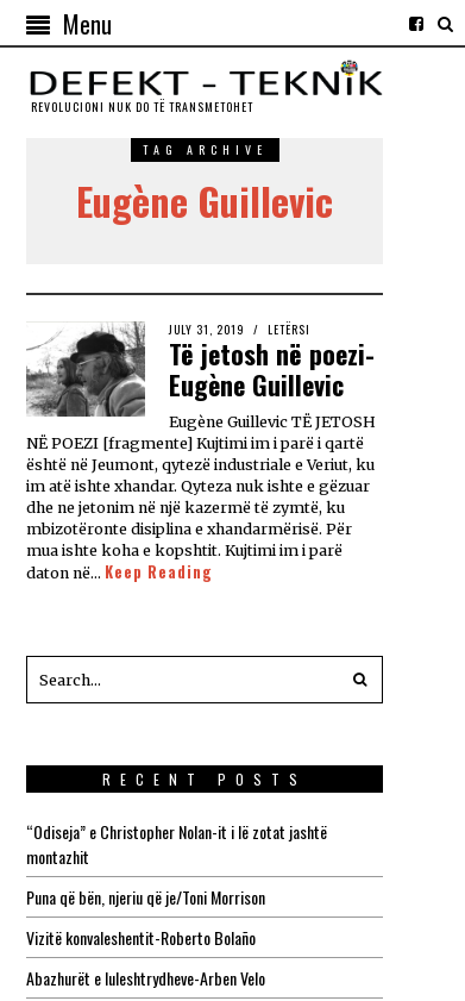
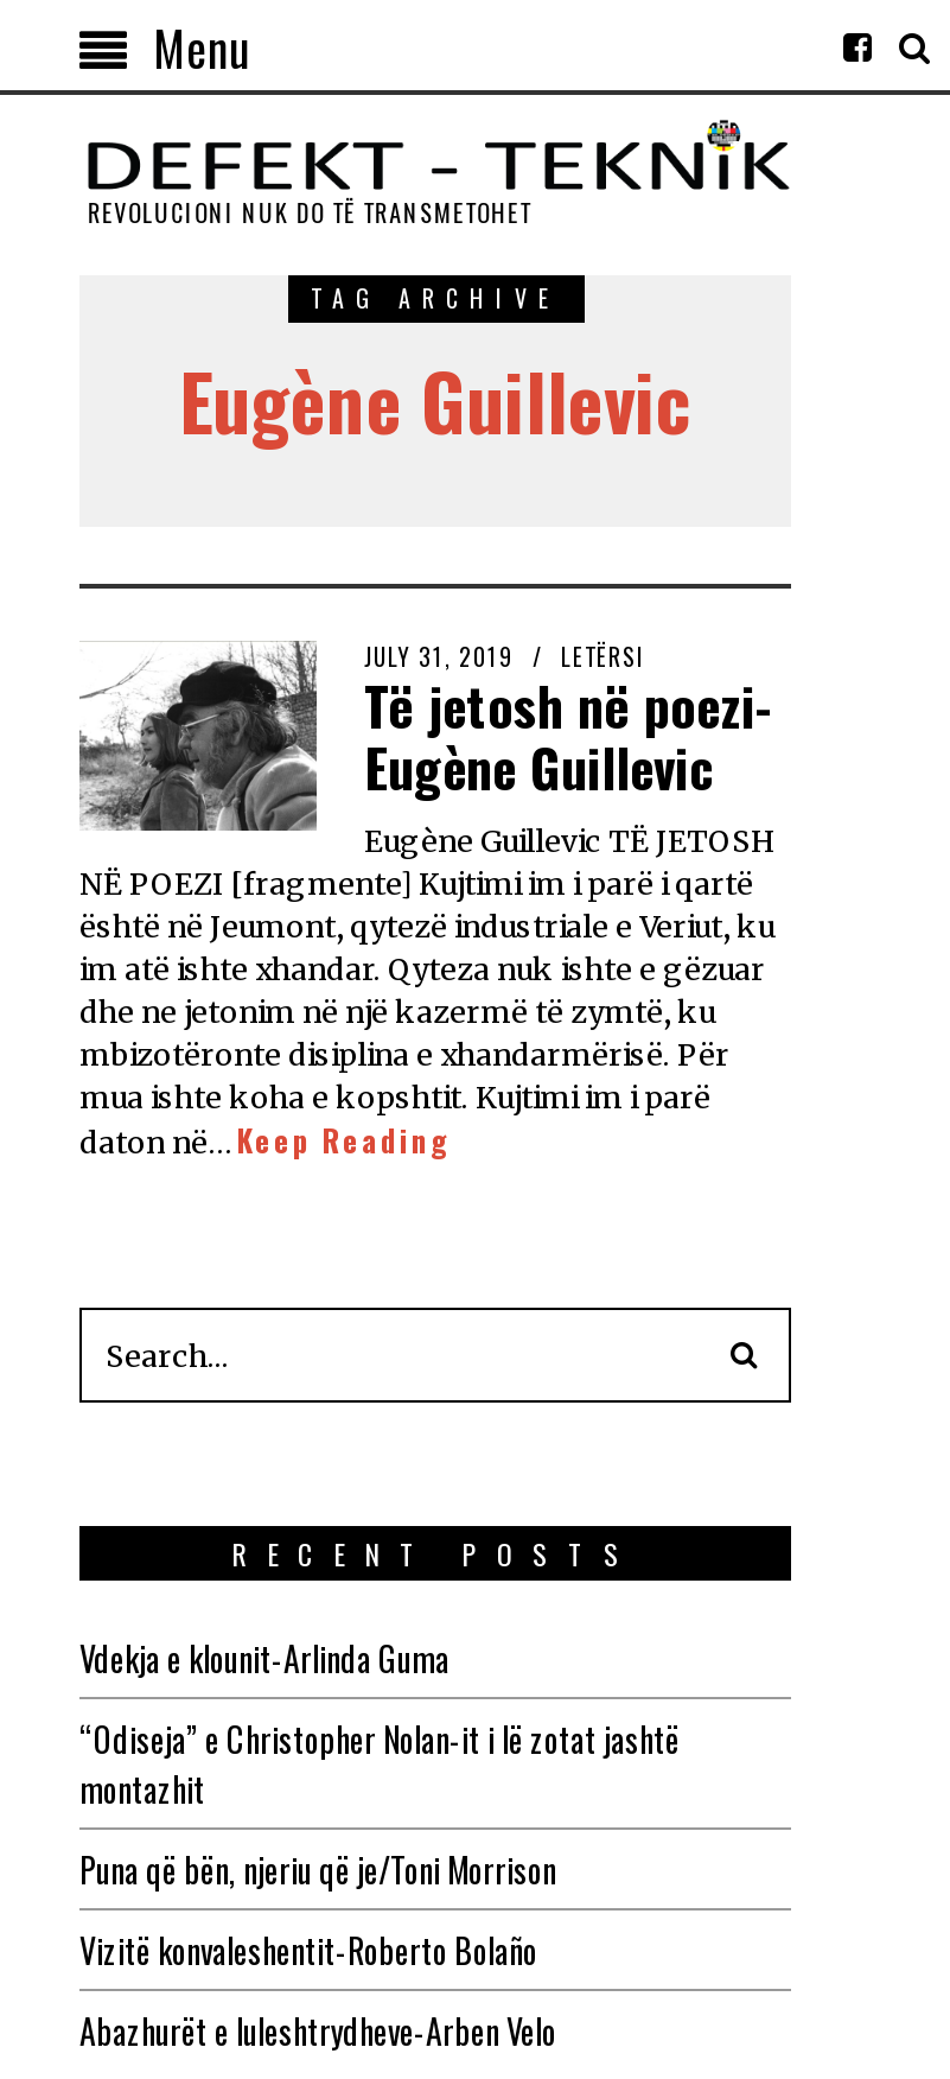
none -> [79,1634,450,1684] Vdekja e klounit-Arlinda Guma

